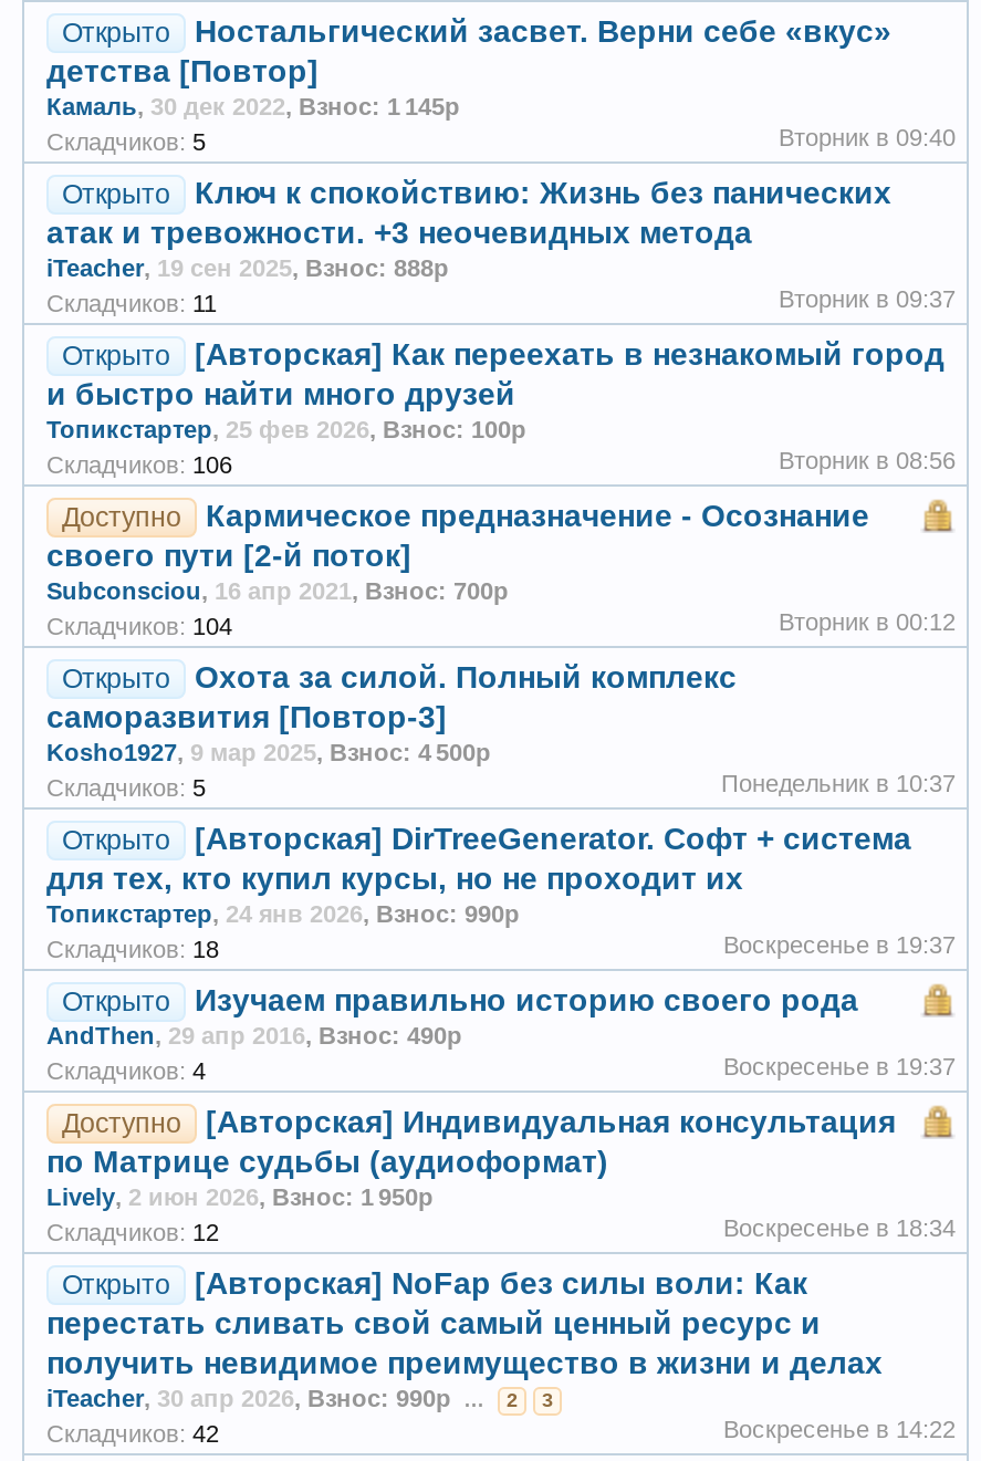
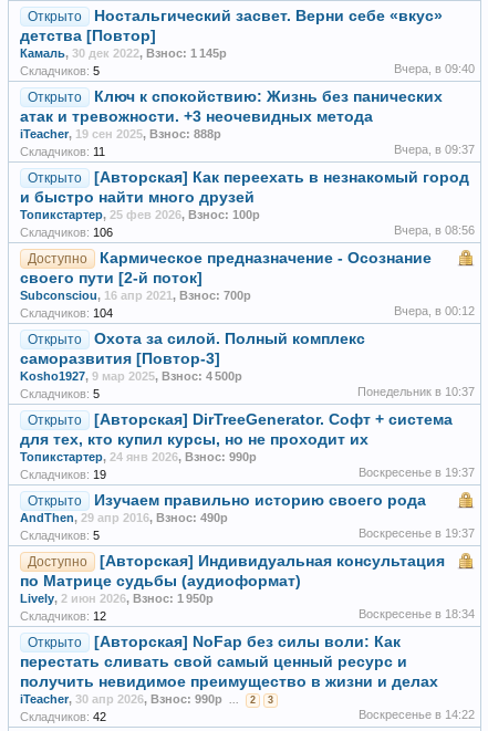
[779,124,956,150] Вторник в 09:40 -> [394,62,475,75] Вчера, в 09:40
[779,285,956,312] Вторник в 09:37 -> [394,143,475,156] Вчера, в 09:37
[779,447,956,473] Вторник в 08:56 -> [394,223,475,237] Вчера, в 08:56
[779,608,956,635] Вторник в 00:12 -> [394,304,475,317] Вчера, в 00:12
[46,936,219,962] Складчиков: 18 -> [20,468,106,481] Складчиков: 19
[46,1057,206,1084] Складчиков: 4 -> [20,529,100,542] Складчиков: 5

